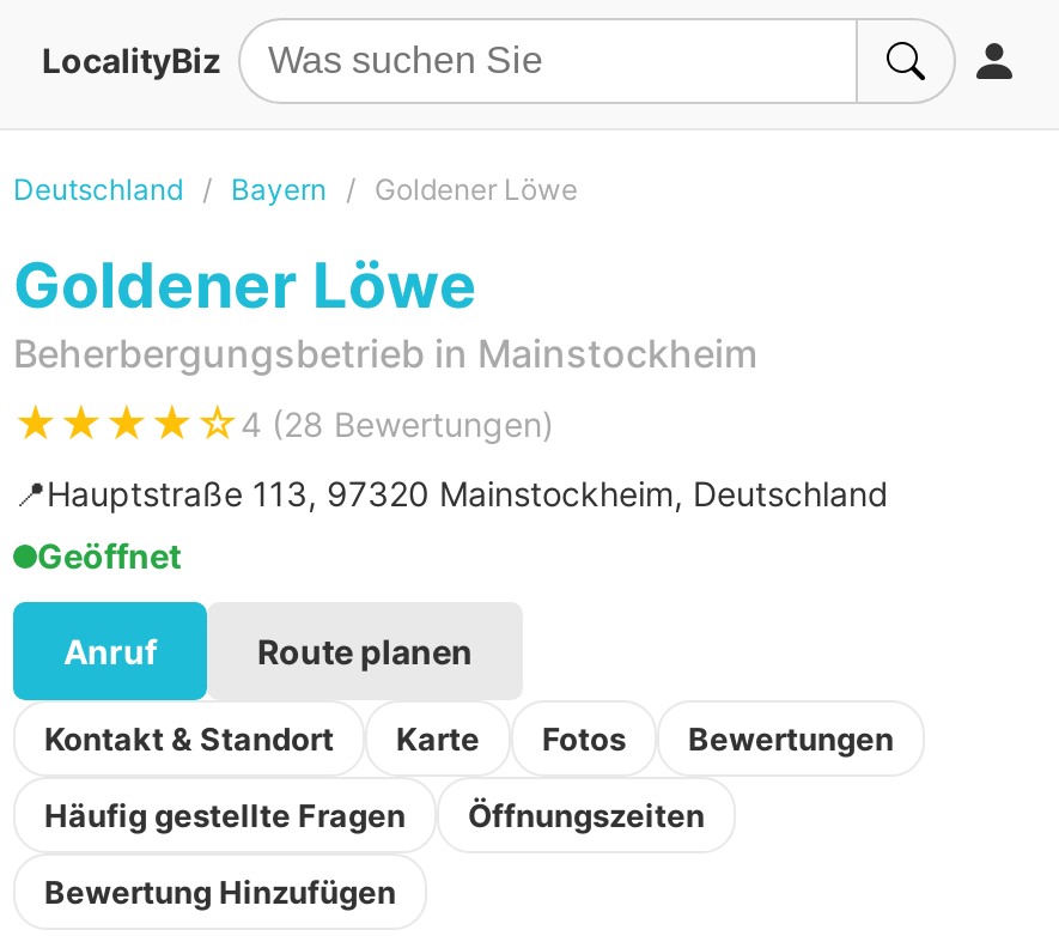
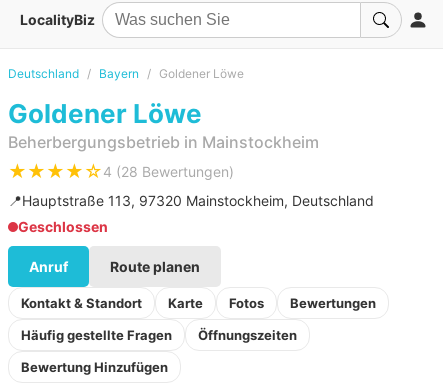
[37,535,181,576] Geöffnet -> [18,218,108,235] Geschlossen

